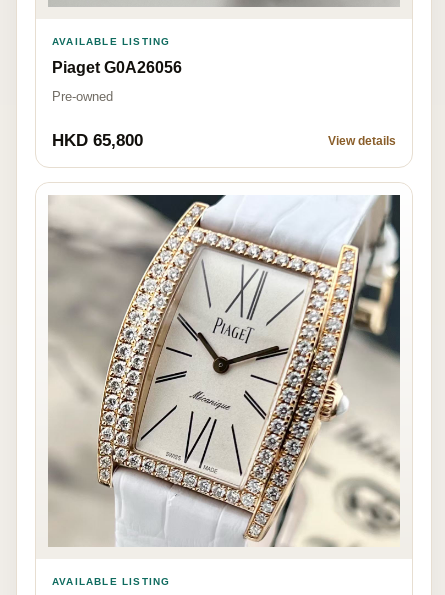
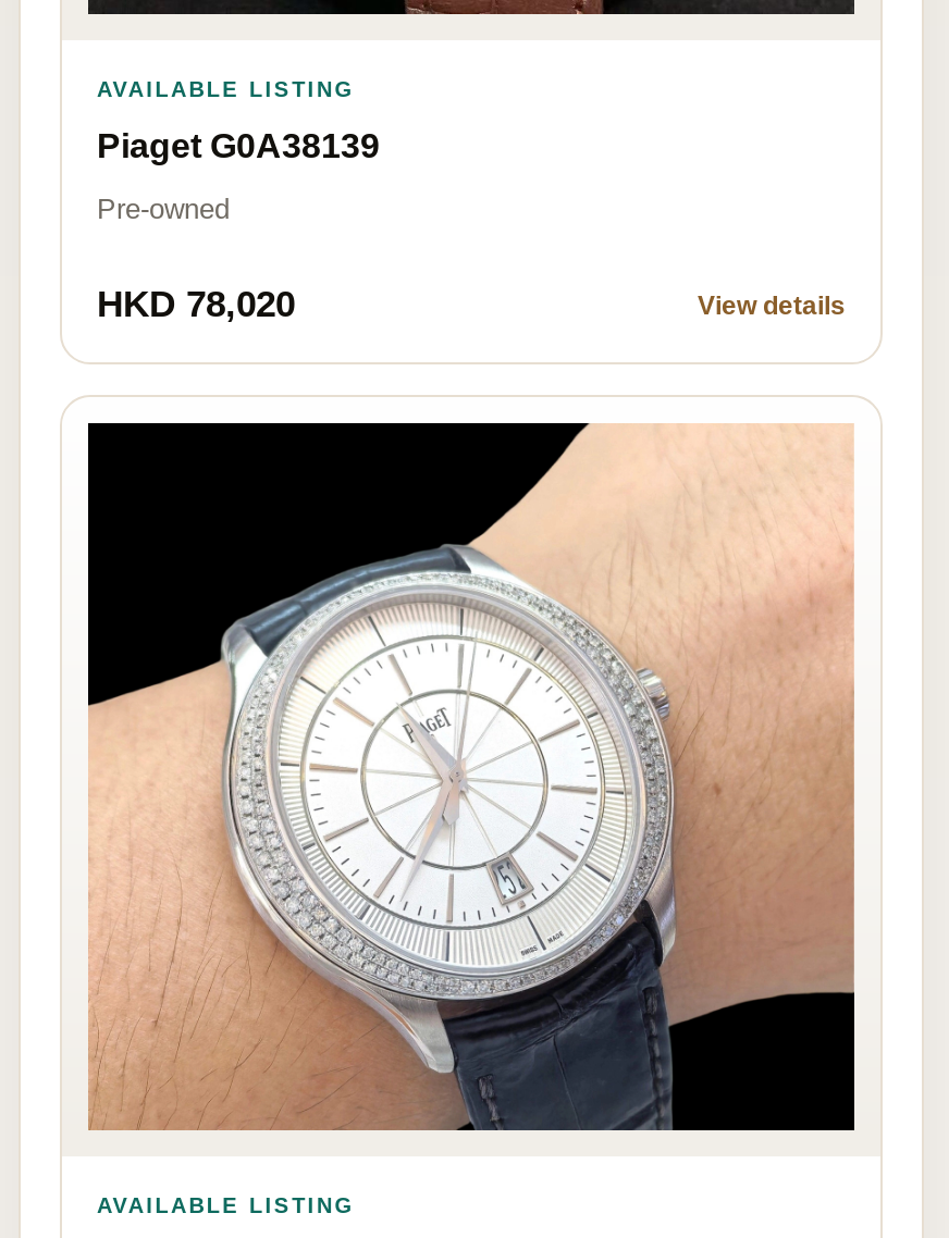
[52,59,182,76] Piaget G0A26056 -> [97,127,380,164] Piaget G0A38139
[52,131,143,150] HKD 65,800 -> [97,284,295,325] HKD 78,020
[48,194,401,547] [image] -> [88,420,856,1134] [image]

